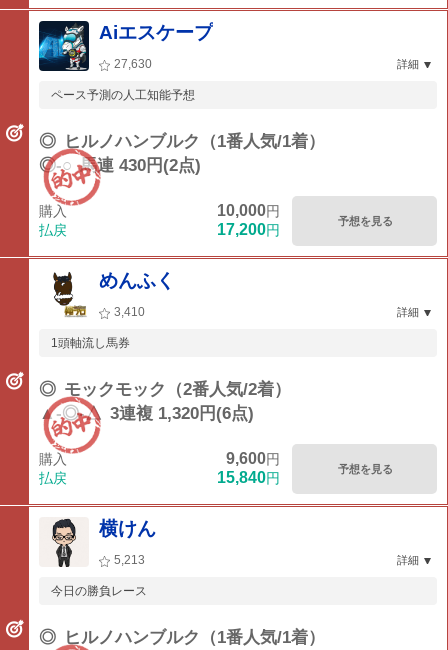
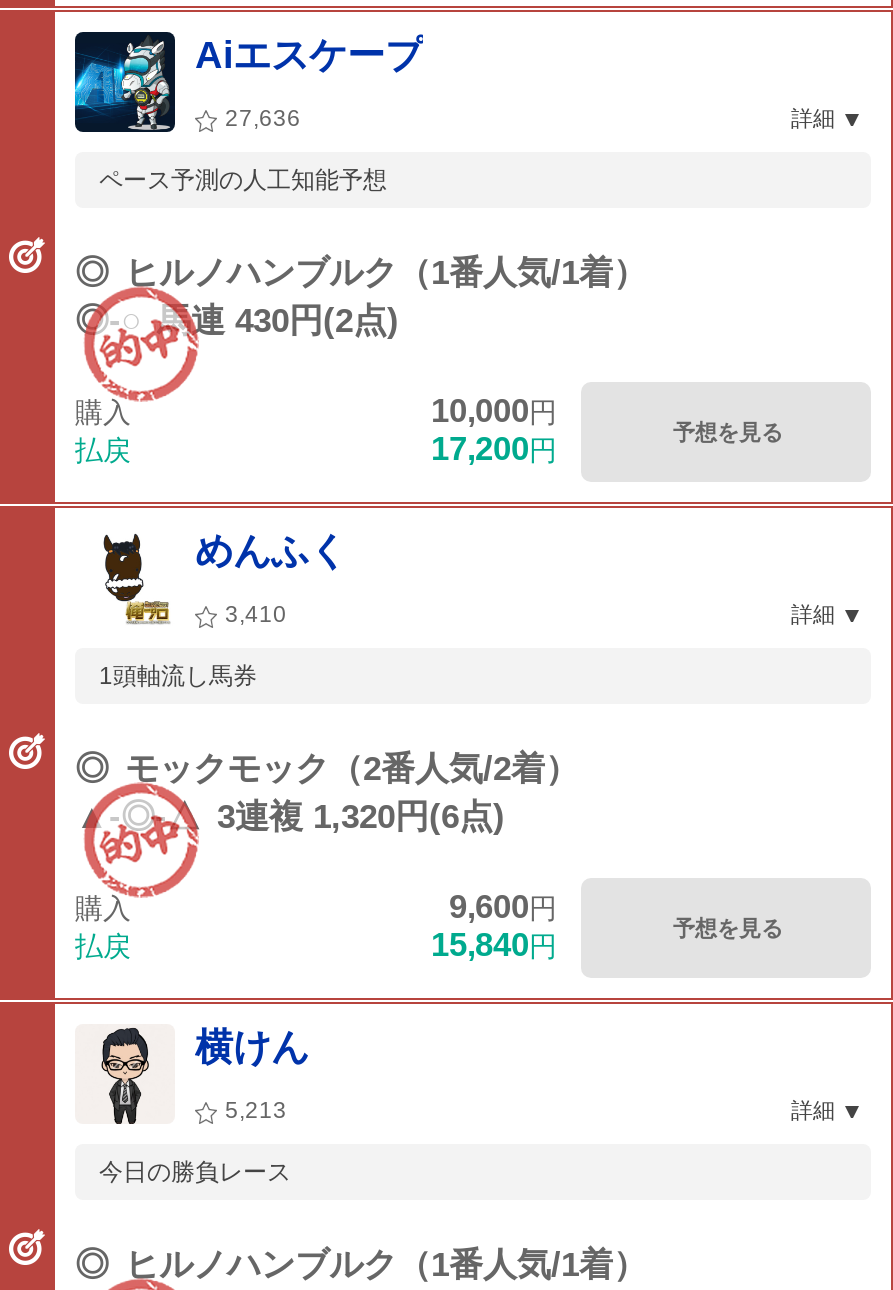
[114,58,152,70] 27,630 -> [225,106,301,130] 27,636

